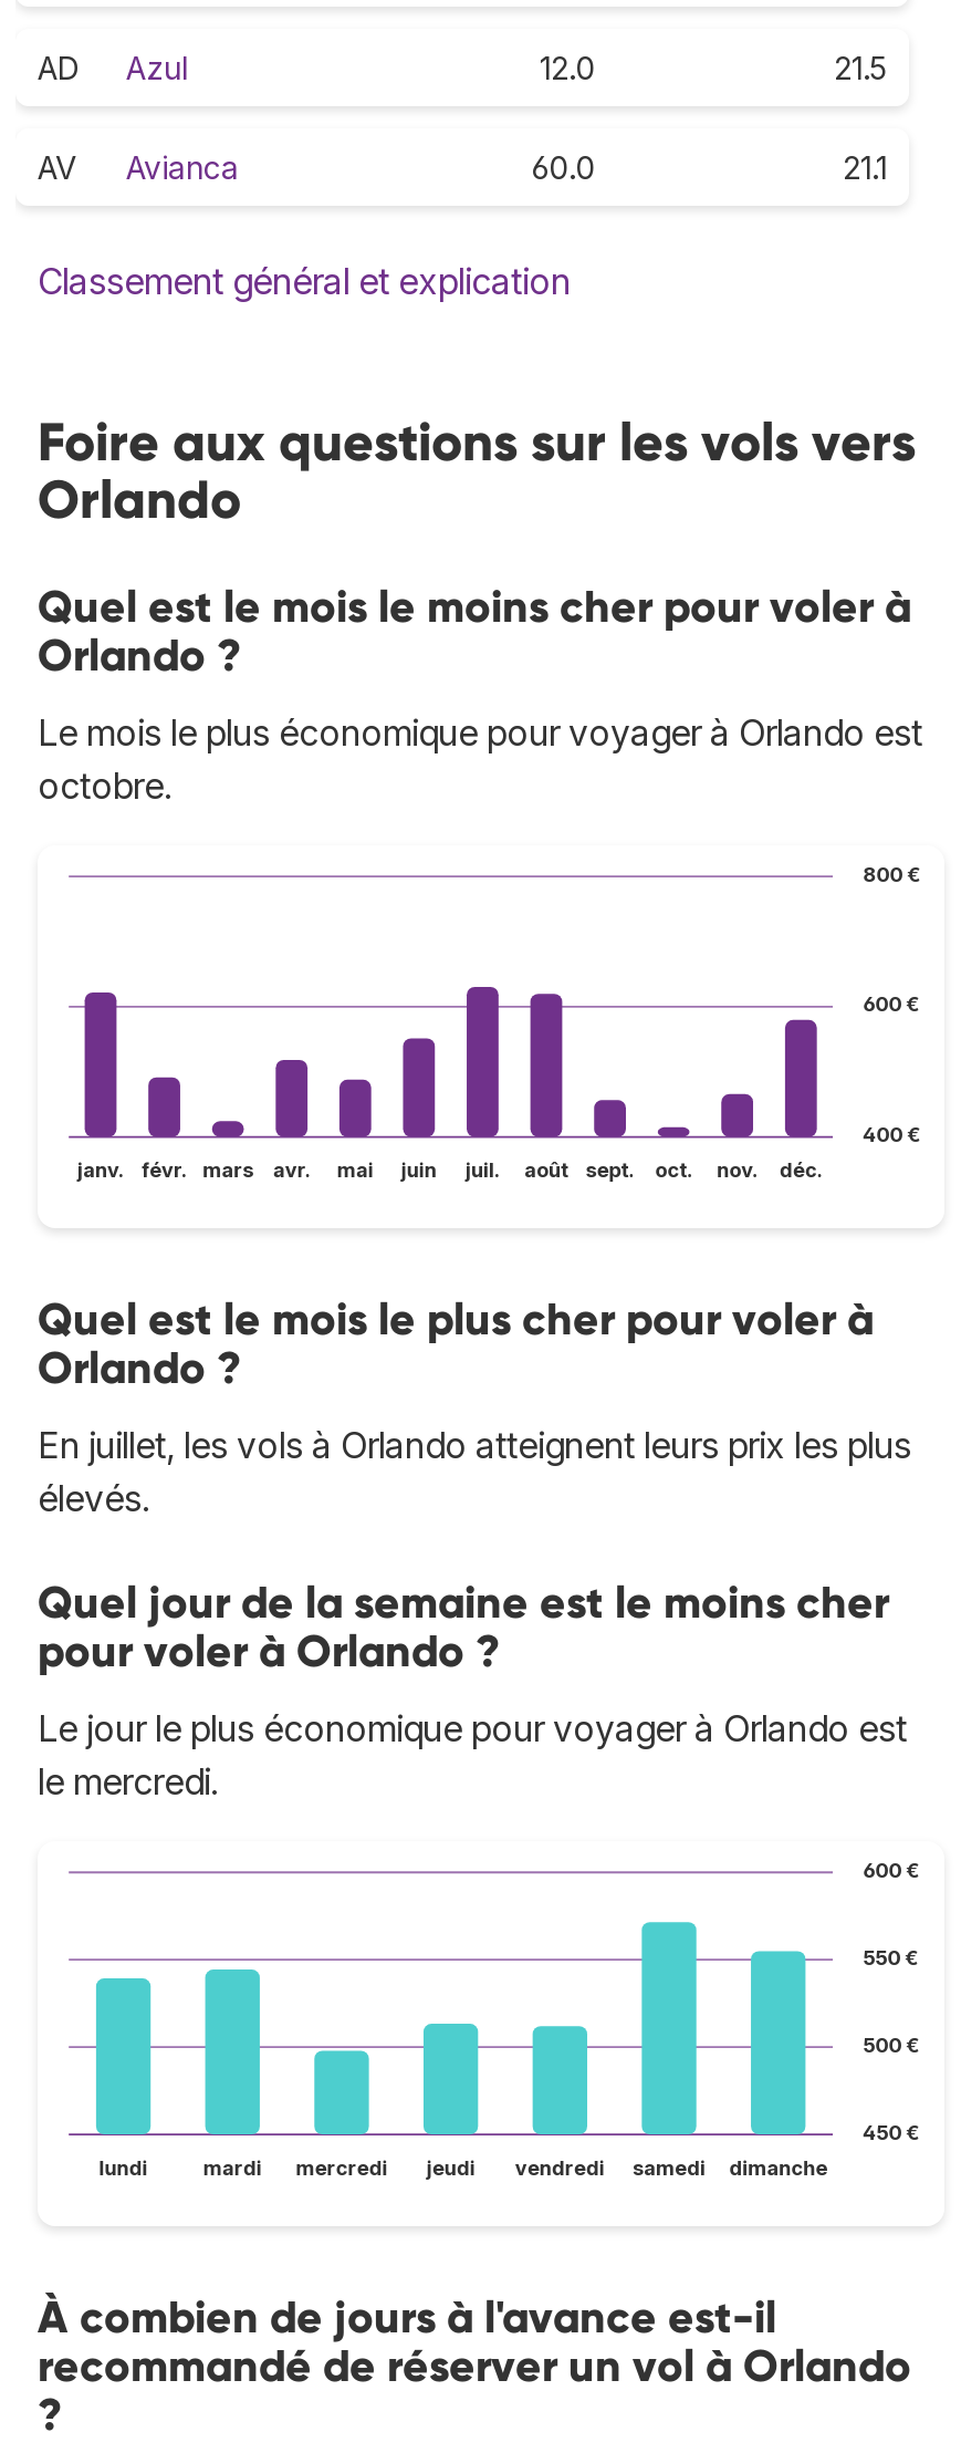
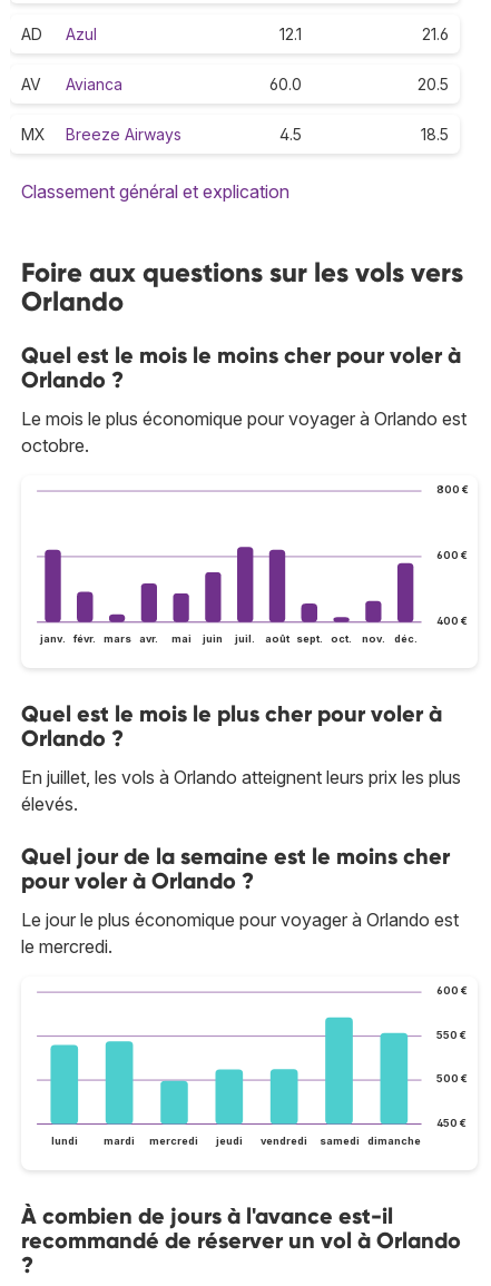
[540,48,595,86] 12.0 -> [279,24,302,43] 12.1
[834,48,887,86] 21.5 -> [422,24,449,43] 21.6
[843,148,887,185] 21.1 -> [21,74,449,143] 20.5 | MX | Breeze Airways | 4.5 | 18.5

